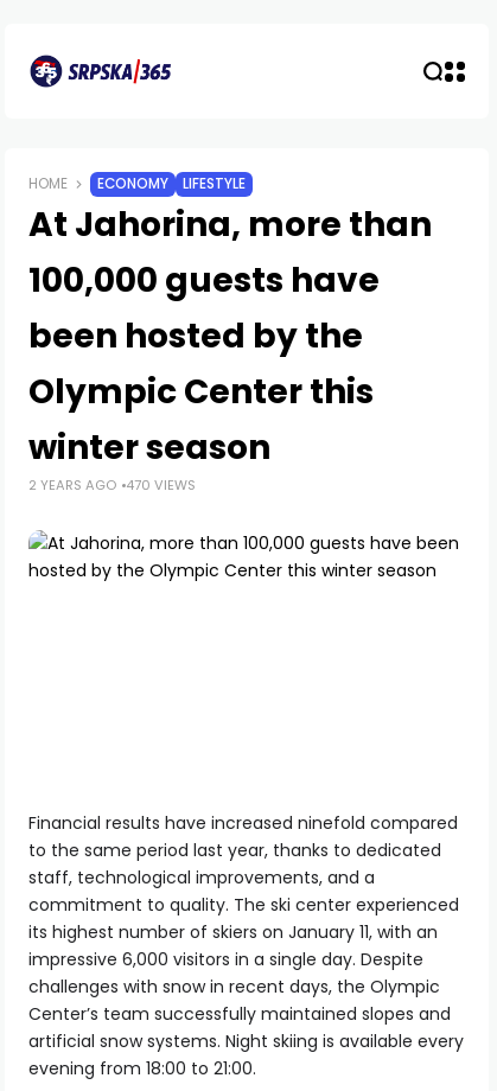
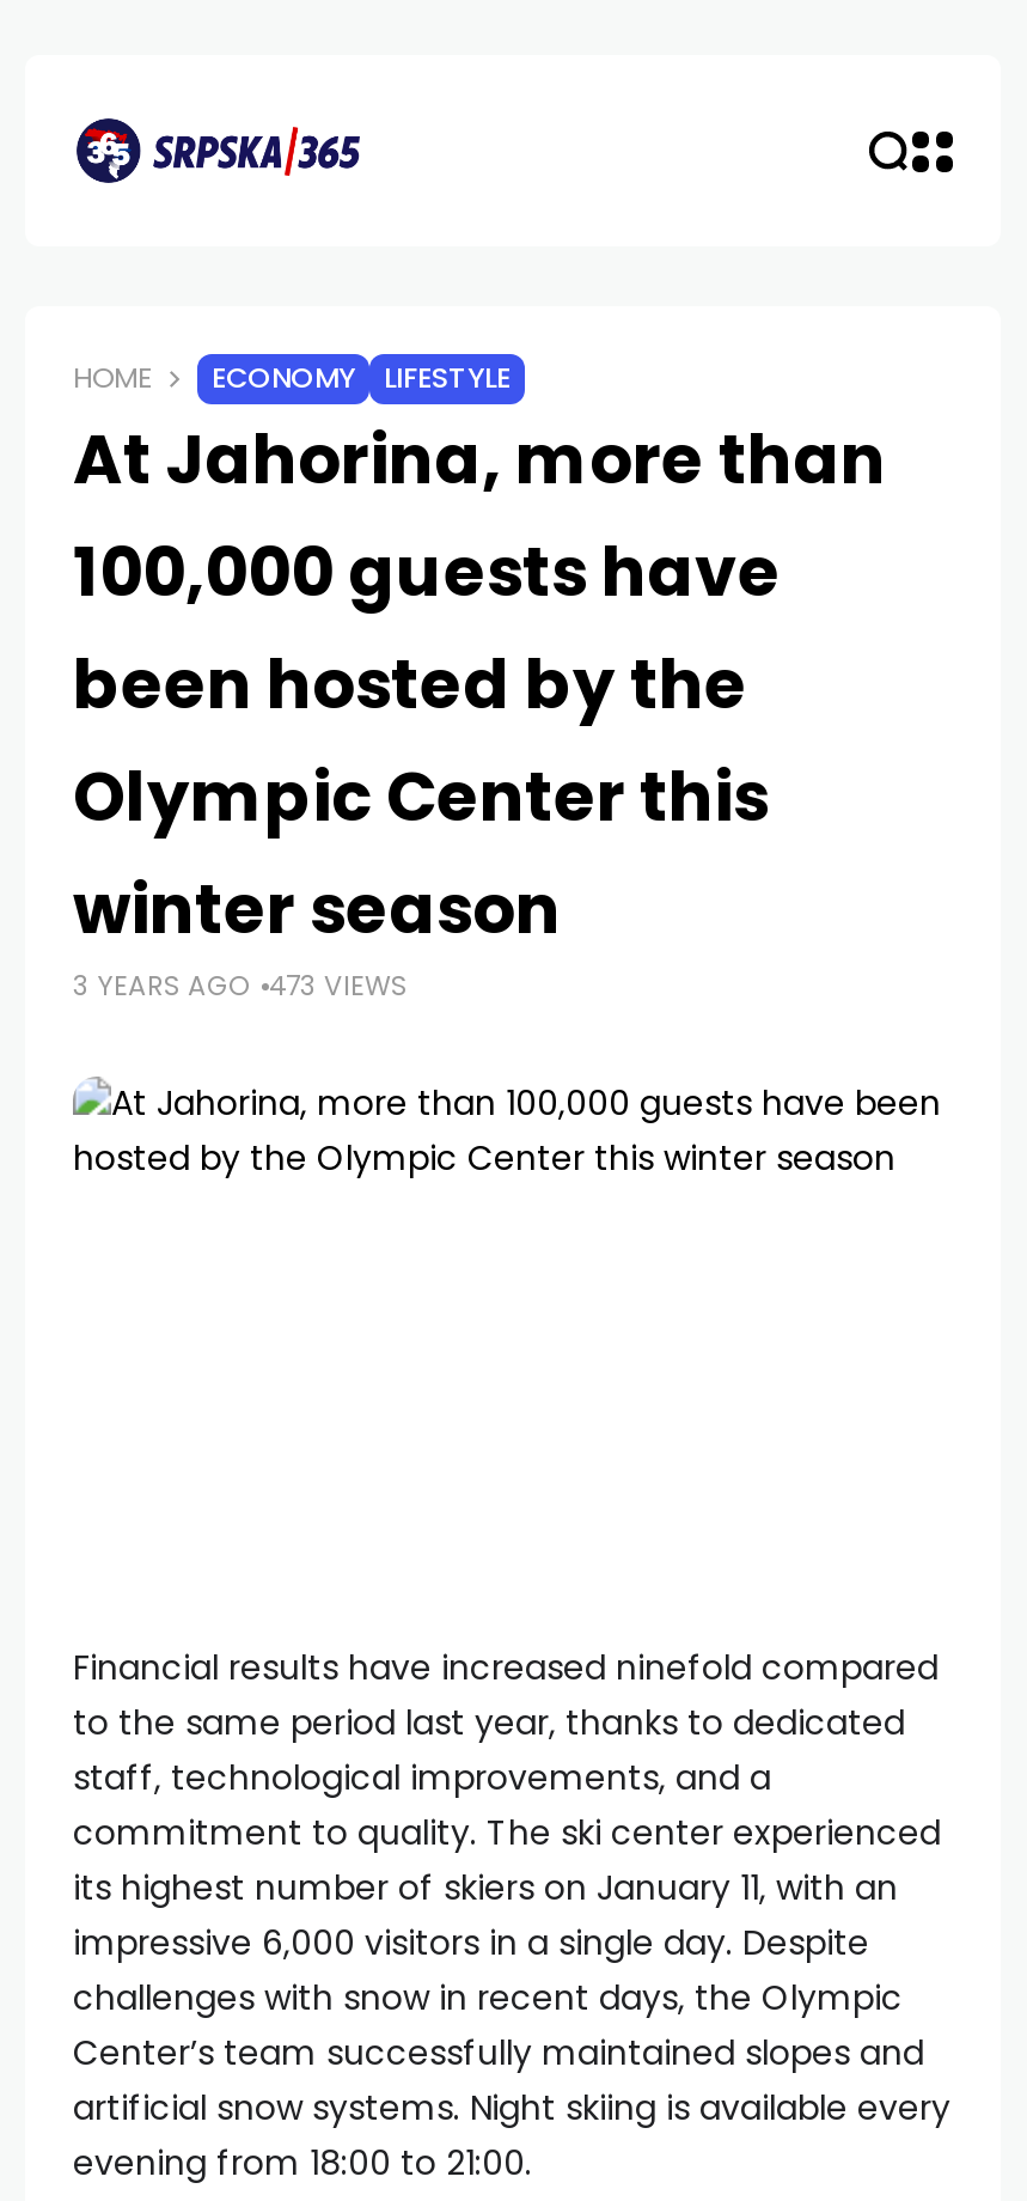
[28,476,196,495] 2 YEARS AGO 470 VIEWS -> [73,967,408,1005] 3 YEARS AGO 473 VIEWS

